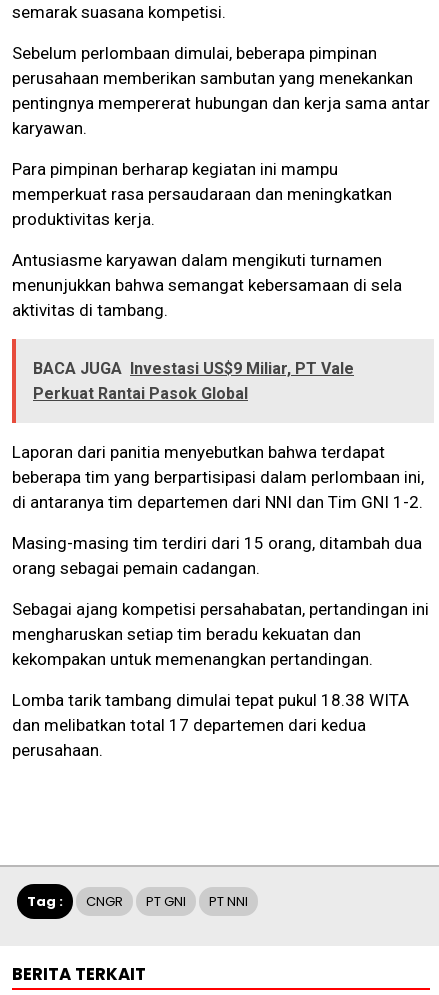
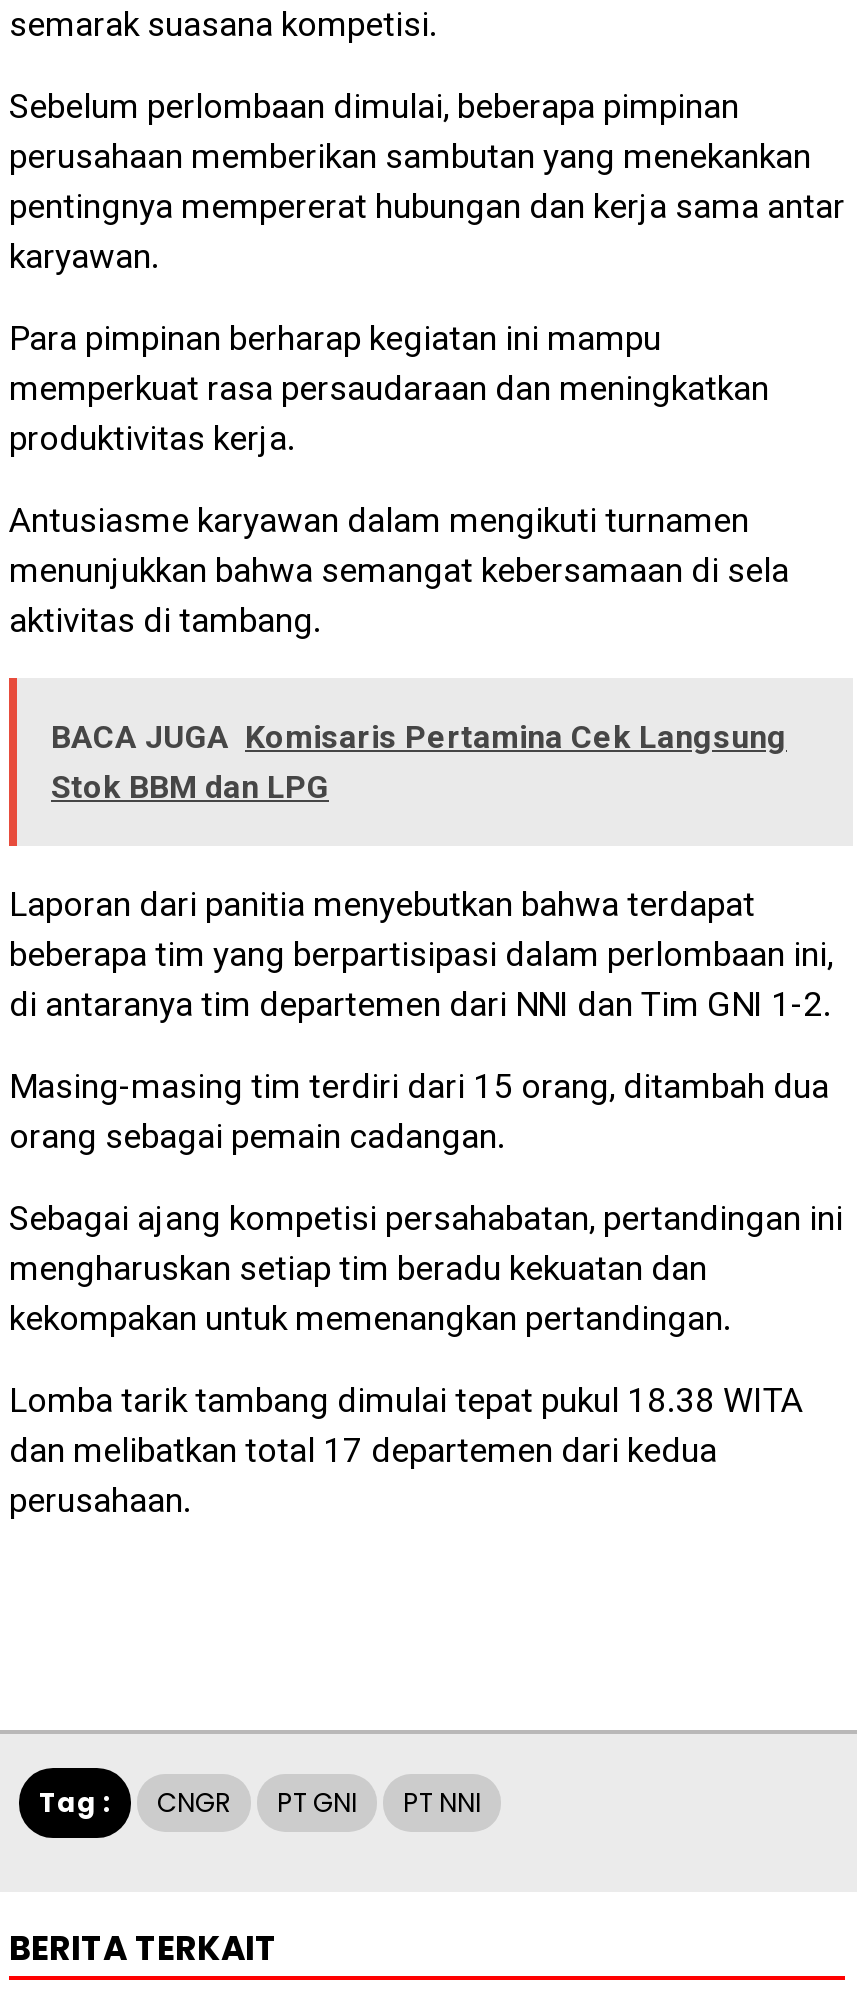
[33,359,354,403] BACA JUGA Investasi US$9 Miliar, PT Vale | Perkuat Rantai Pasok Global -> [51,719,787,807] BACA JUGA Komisaris Pertamina Cek Langsung | Stok BBM dan LPG

